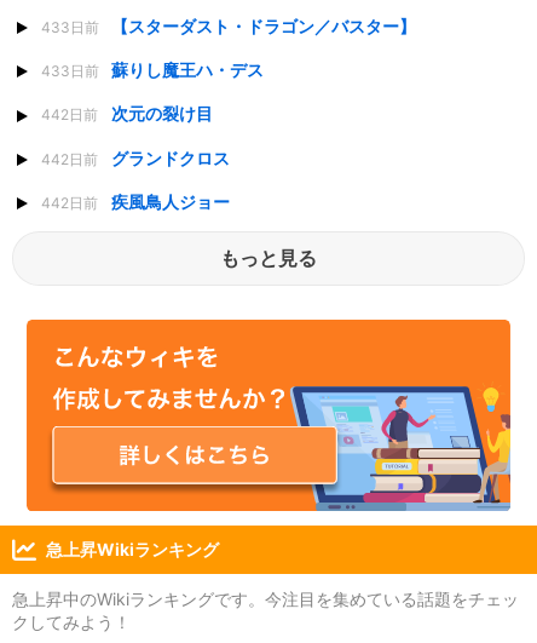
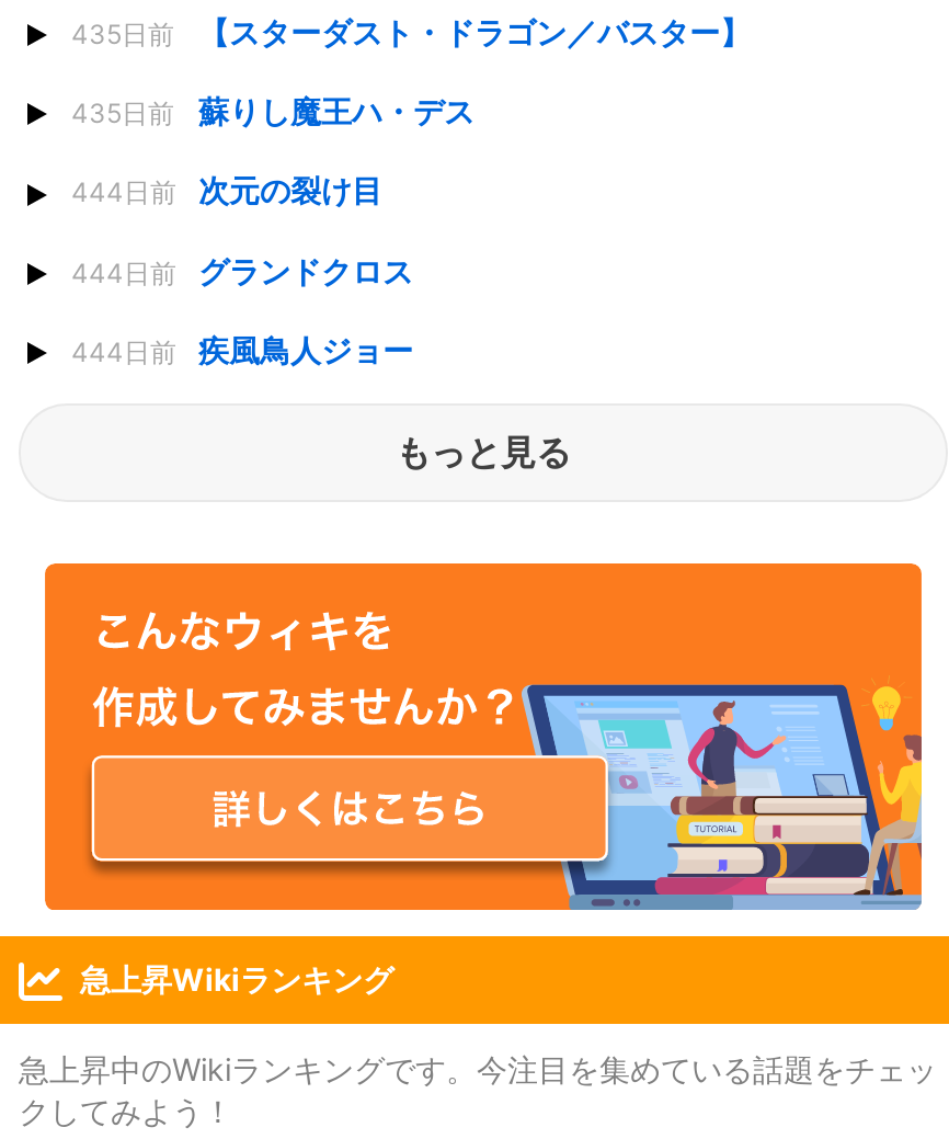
[41,16,416,36] 433日前 【スターダスト・ドラゴン／バスター】 -> [71,13,751,50] 435日前 【スターダスト・ドラゴン／バスター】
[41,59,264,80] 433日前 蘇りし魔王ハ・デス -> [71,92,474,130] 435日前 蘇りし魔王ハ・デス
[41,103,213,124] 442日前 次元の裂け目 -> [71,172,382,209] 444日前 次元の裂け目
[41,147,230,168] 442日前 グランドクロス -> [71,251,413,288] 444日前 グランドクロス
[41,191,230,212] 442日前 疾風鳥人ジョー -> [71,330,413,368] 444日前 疾風鳥人ジョー

